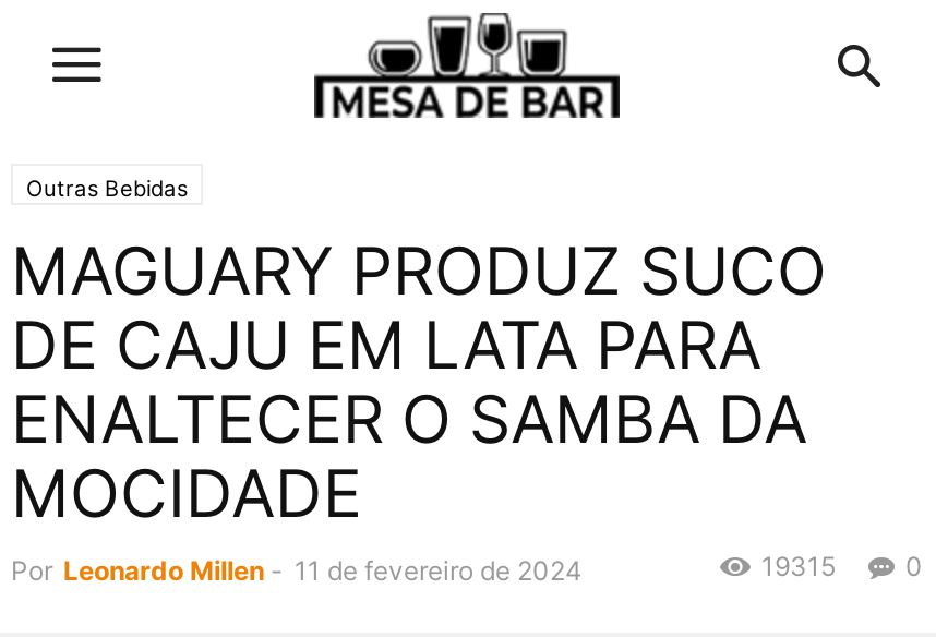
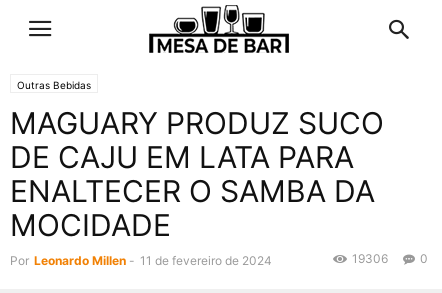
[761,550,836,582] 19315 -> [352,251,388,266] 19306

